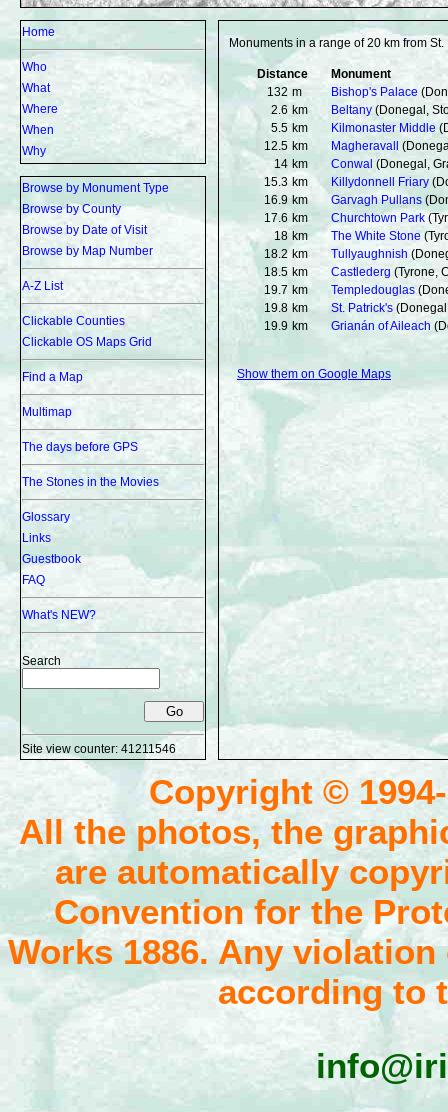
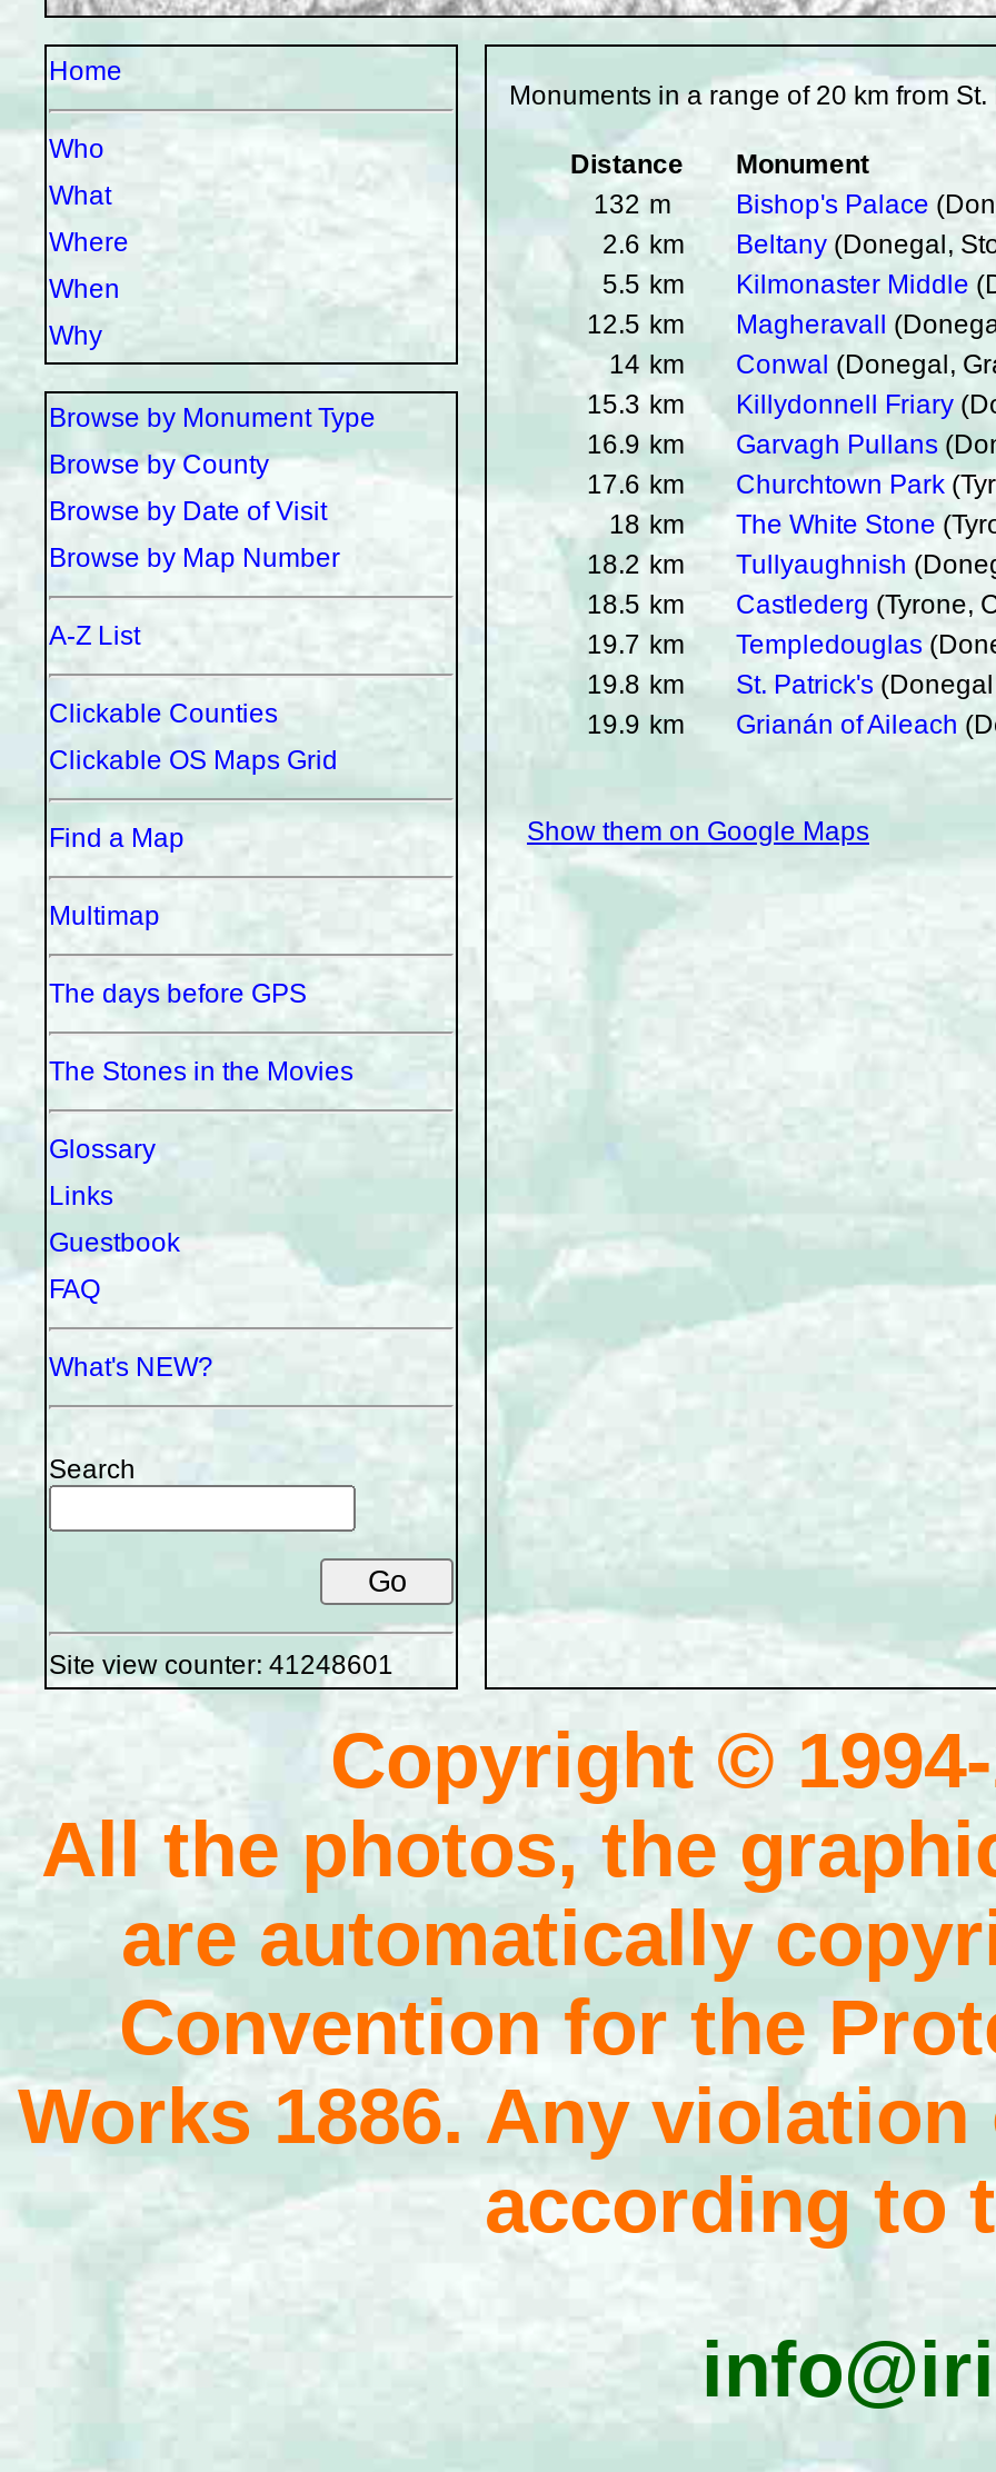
[22,742,176,756] Site view counter: 41211546 -> [49,1649,394,1681] Site view counter: 41248601

